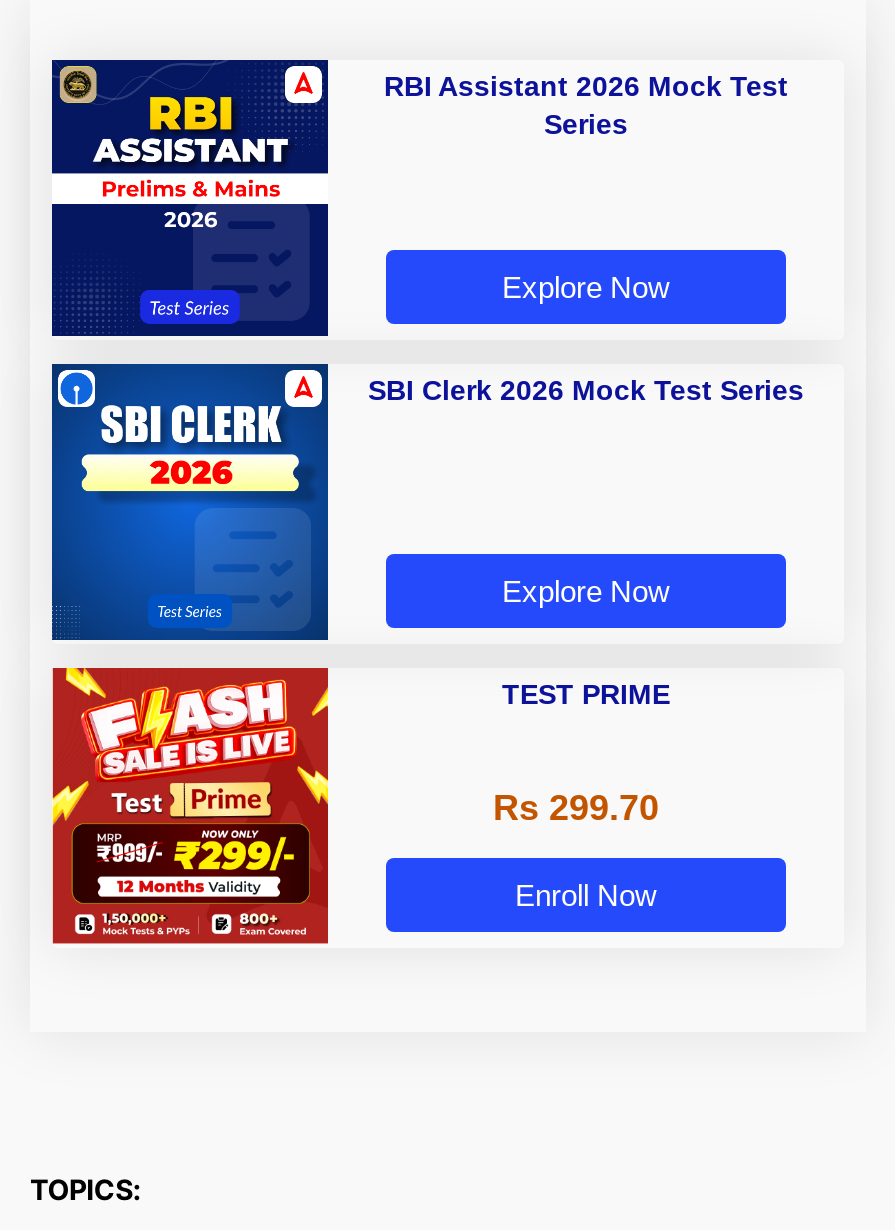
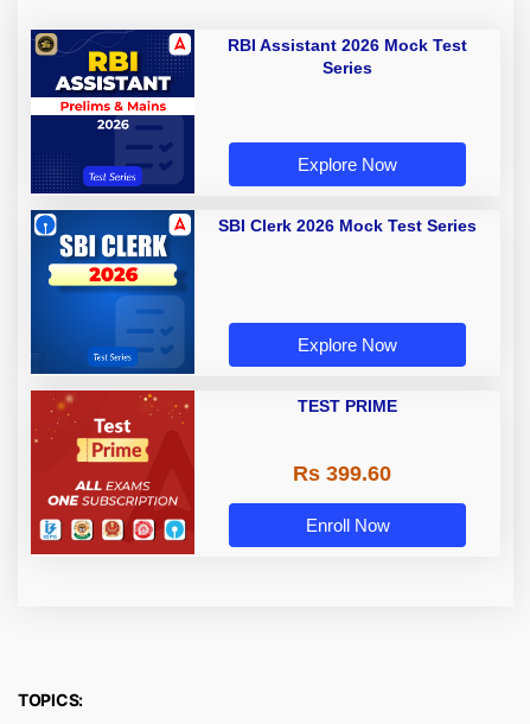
[50,666,330,938] [image] -> [30,389,196,548] [image]
[493,787,659,827] Rs 299.70 -> [292,461,391,485] Rs 399.60

